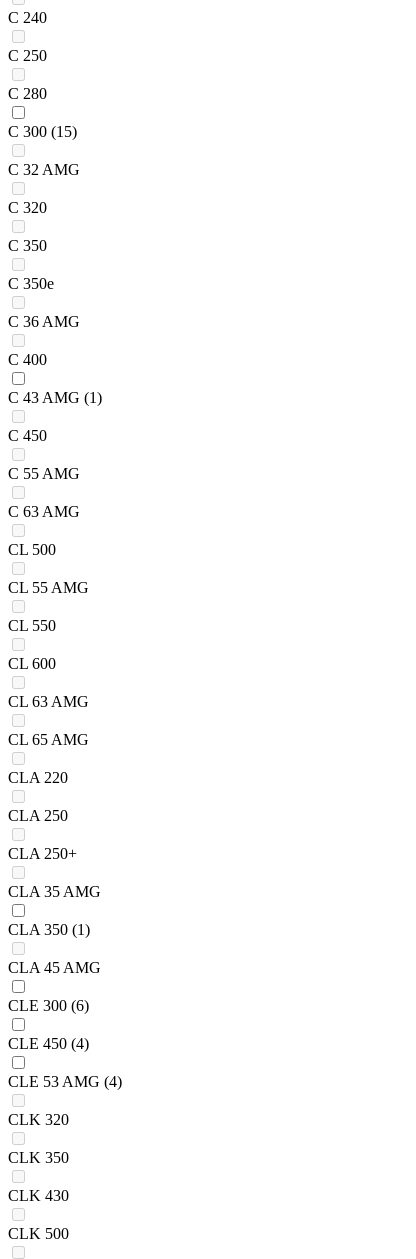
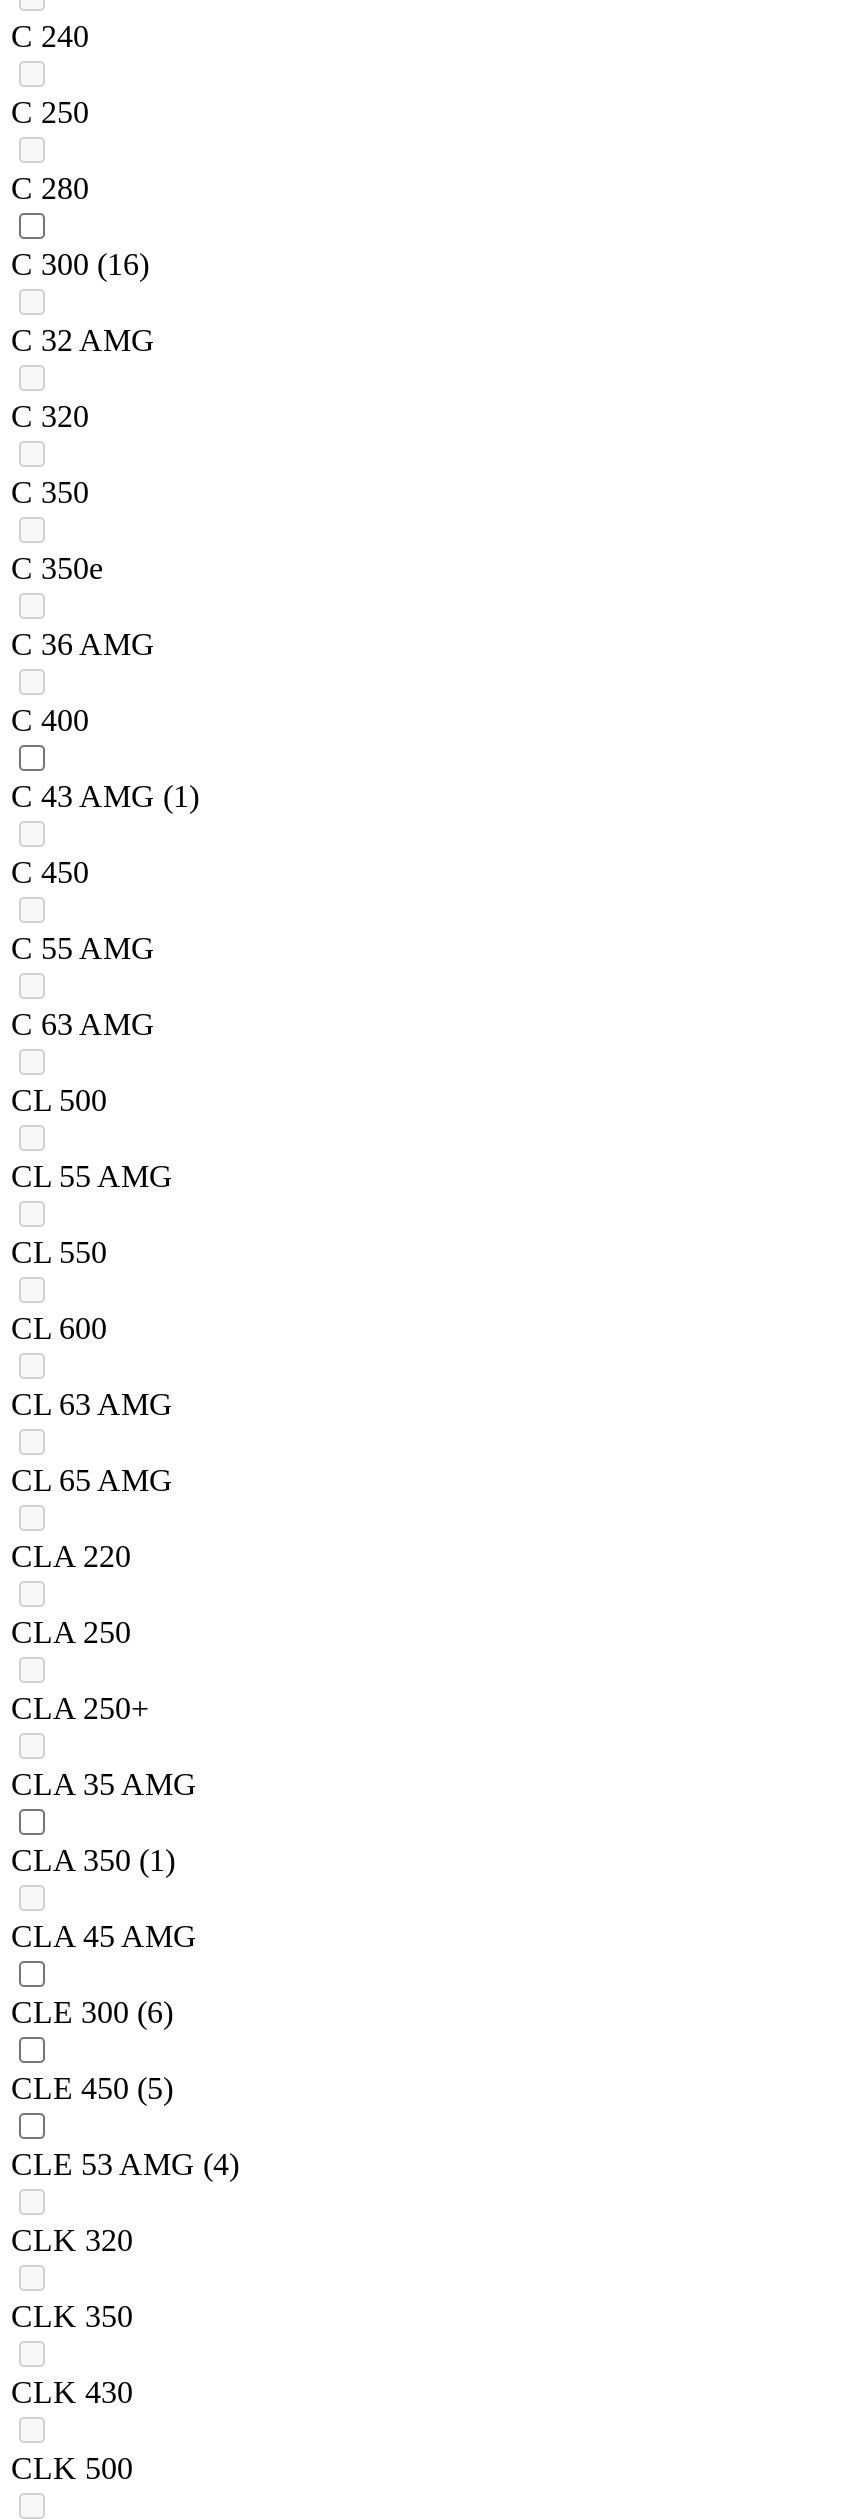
[8,123,77,140] C 300 (15) -> [11,248,149,282] C 300 (16)
[8,1035,89,1052] CLE 450 (4) -> [11,2072,173,2106] CLE 450 (5)

